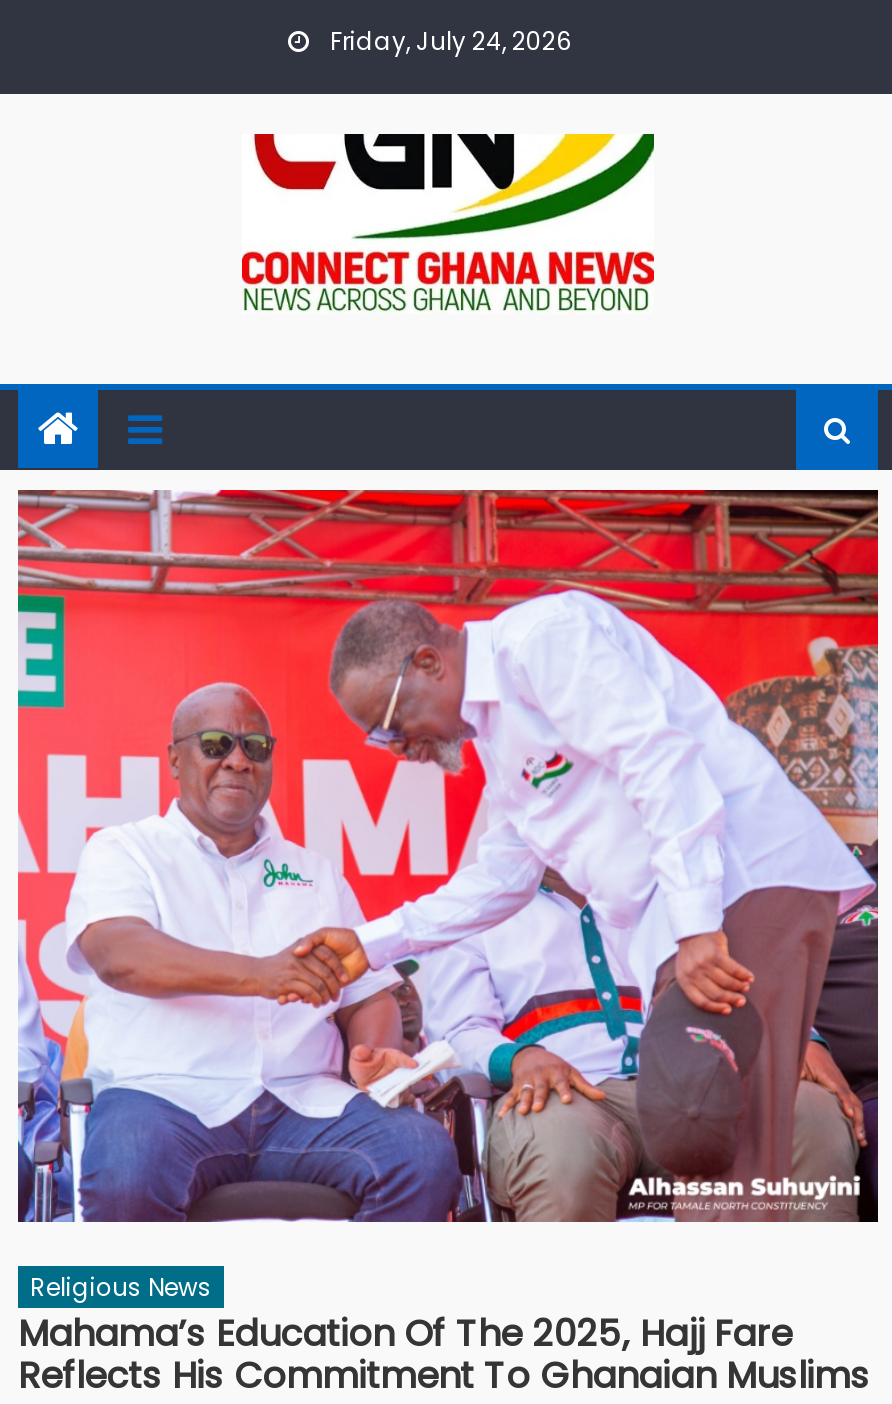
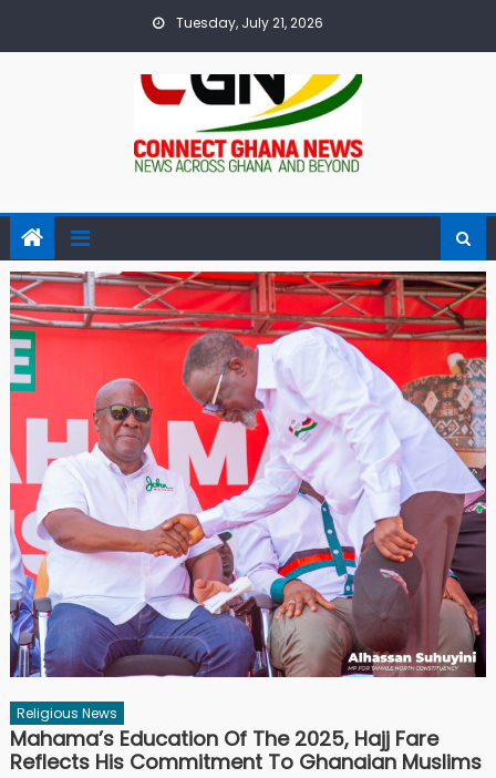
[324,24,572,58] Friday, July 24, 2026 -> [173,13,323,32] Tuesday, July 21, 2026

